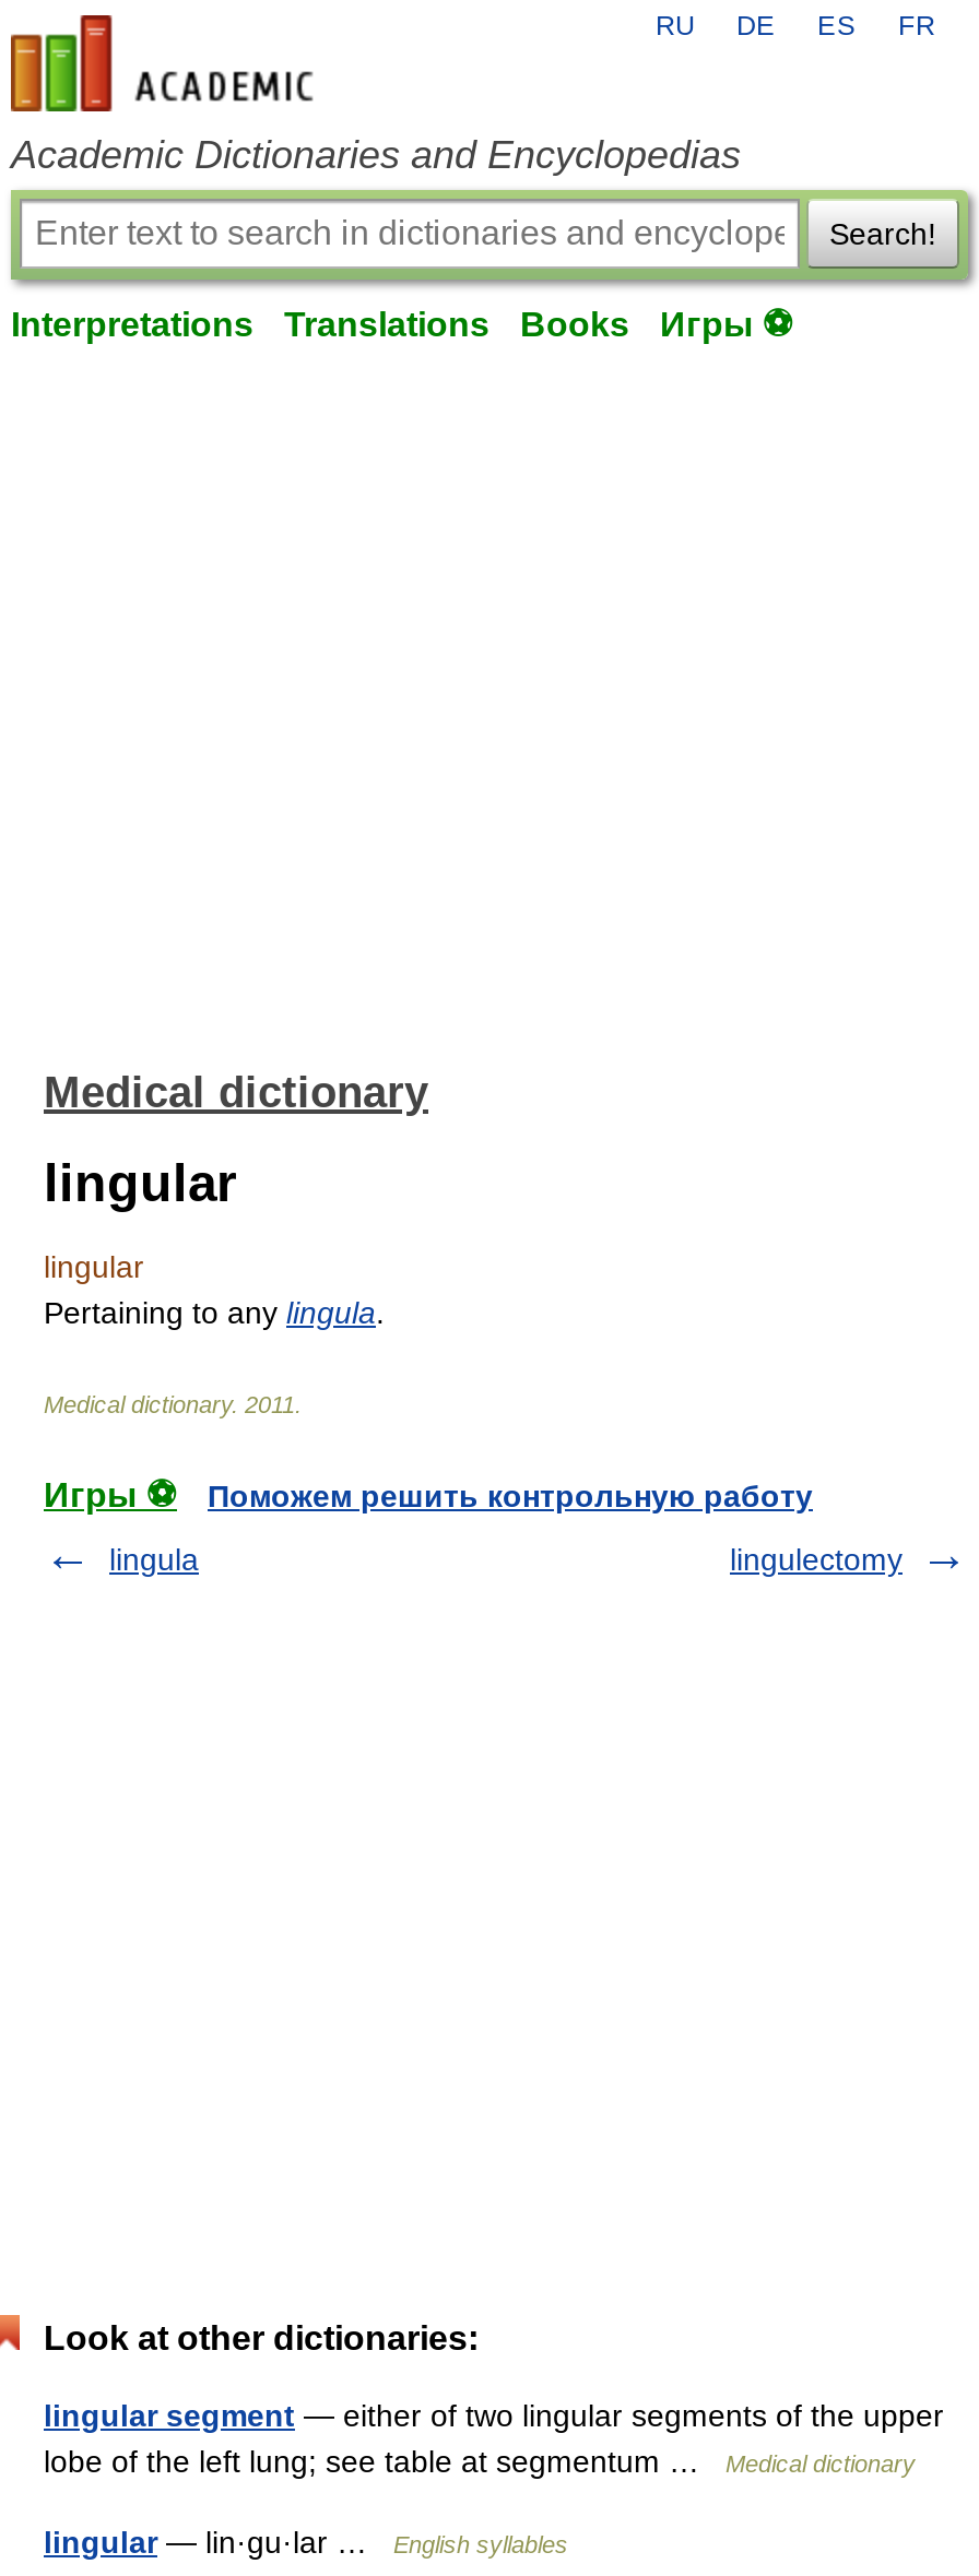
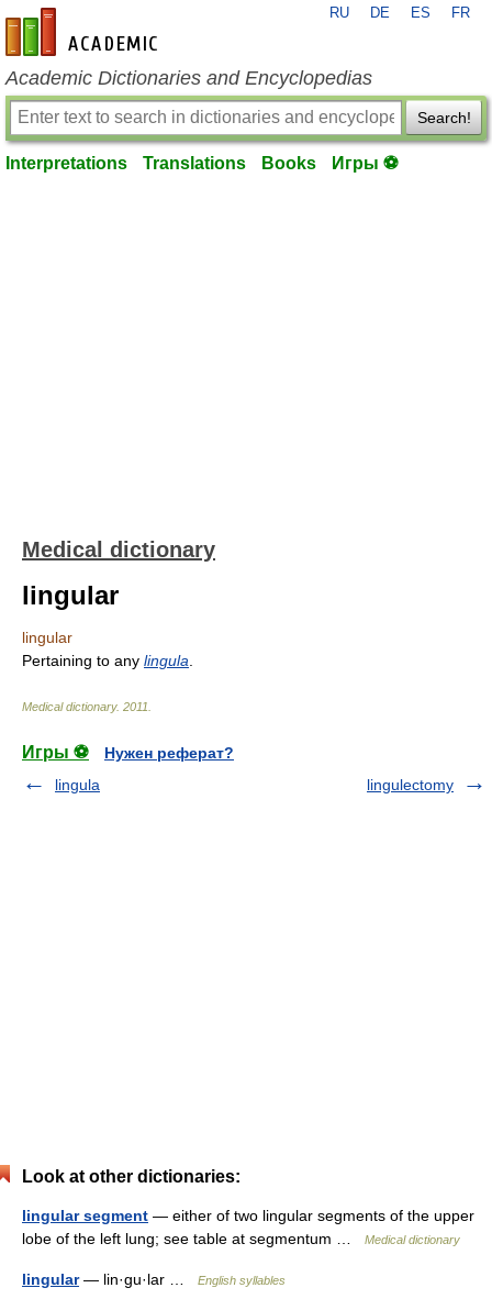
[208,1479,813,1513] Поможем решить контрольную работу -> [104,744,234,762] Нужен реферат?

